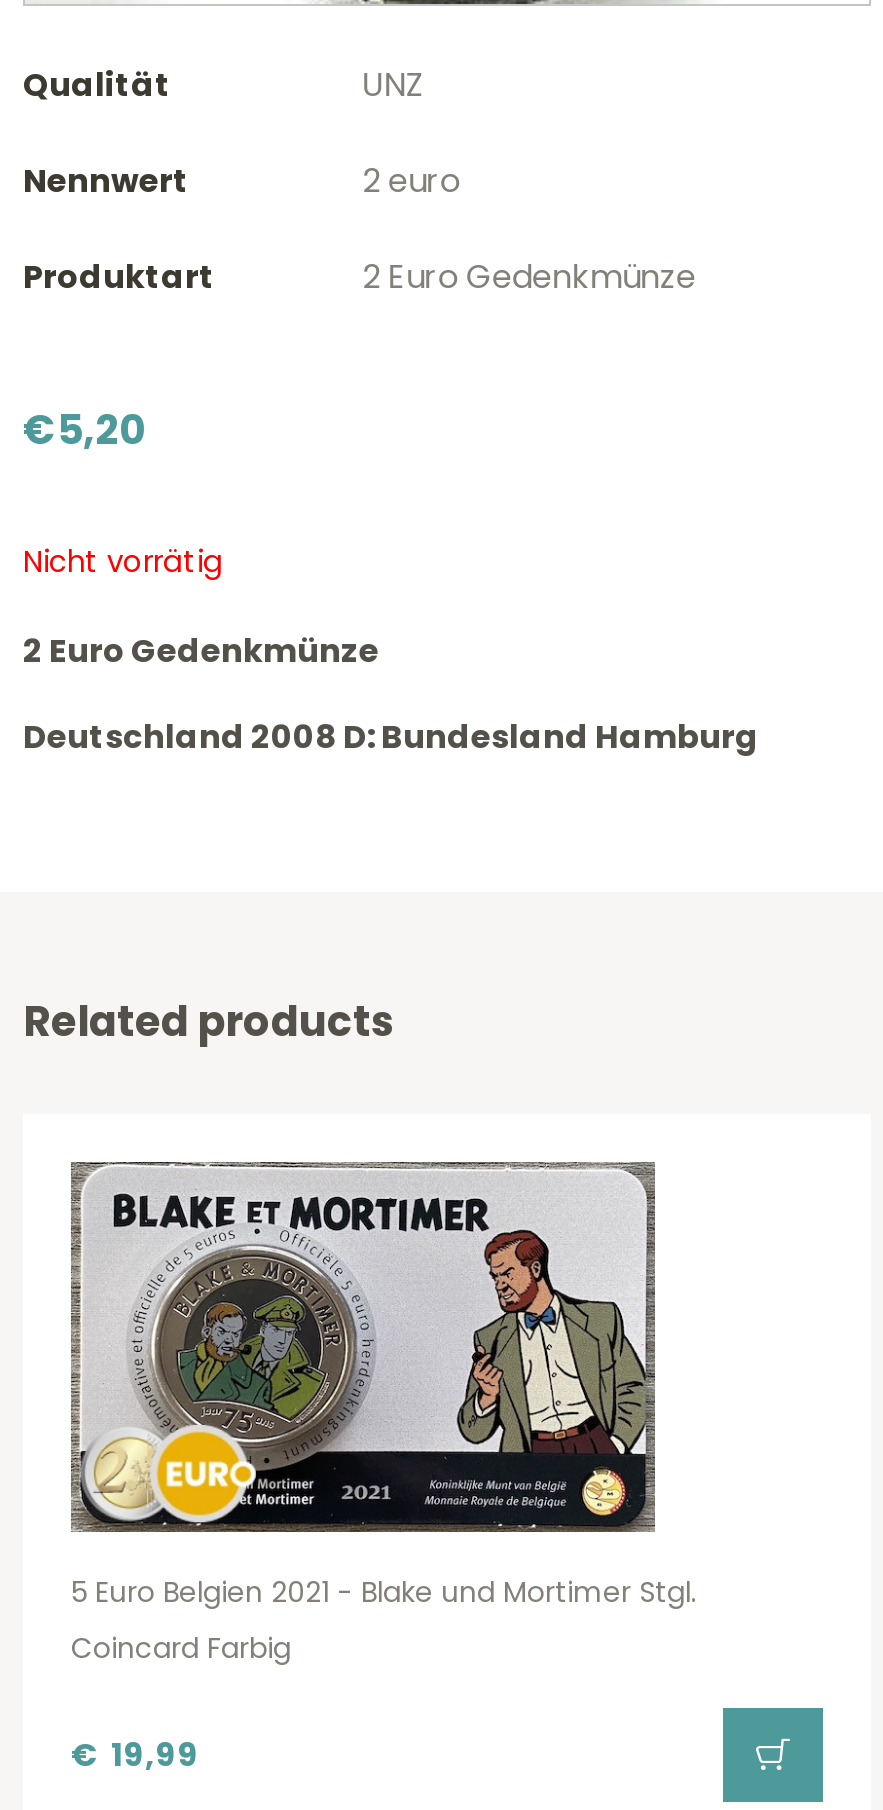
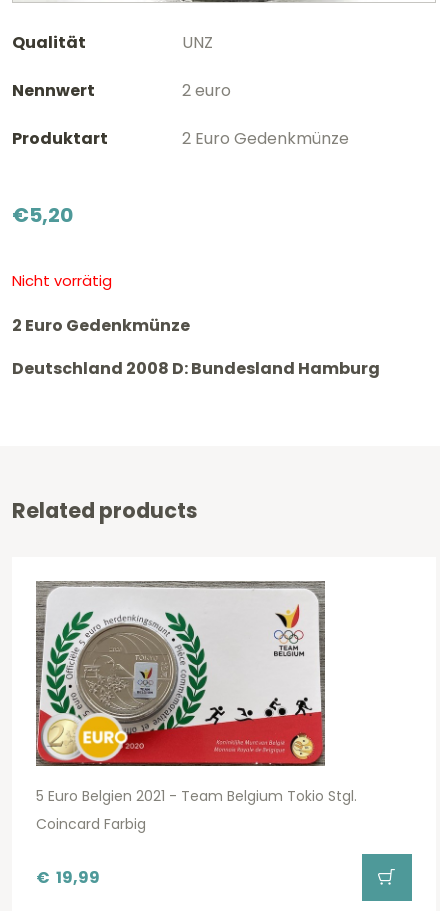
[71,1162,697,1612] [image] | 5 Euro Belgien 2021 - Blake und Mortimer Stgl. -> [36,582,357,806] [image] | 5 Euro Belgien 2021 - Team Belgium Tokio Stgl.

